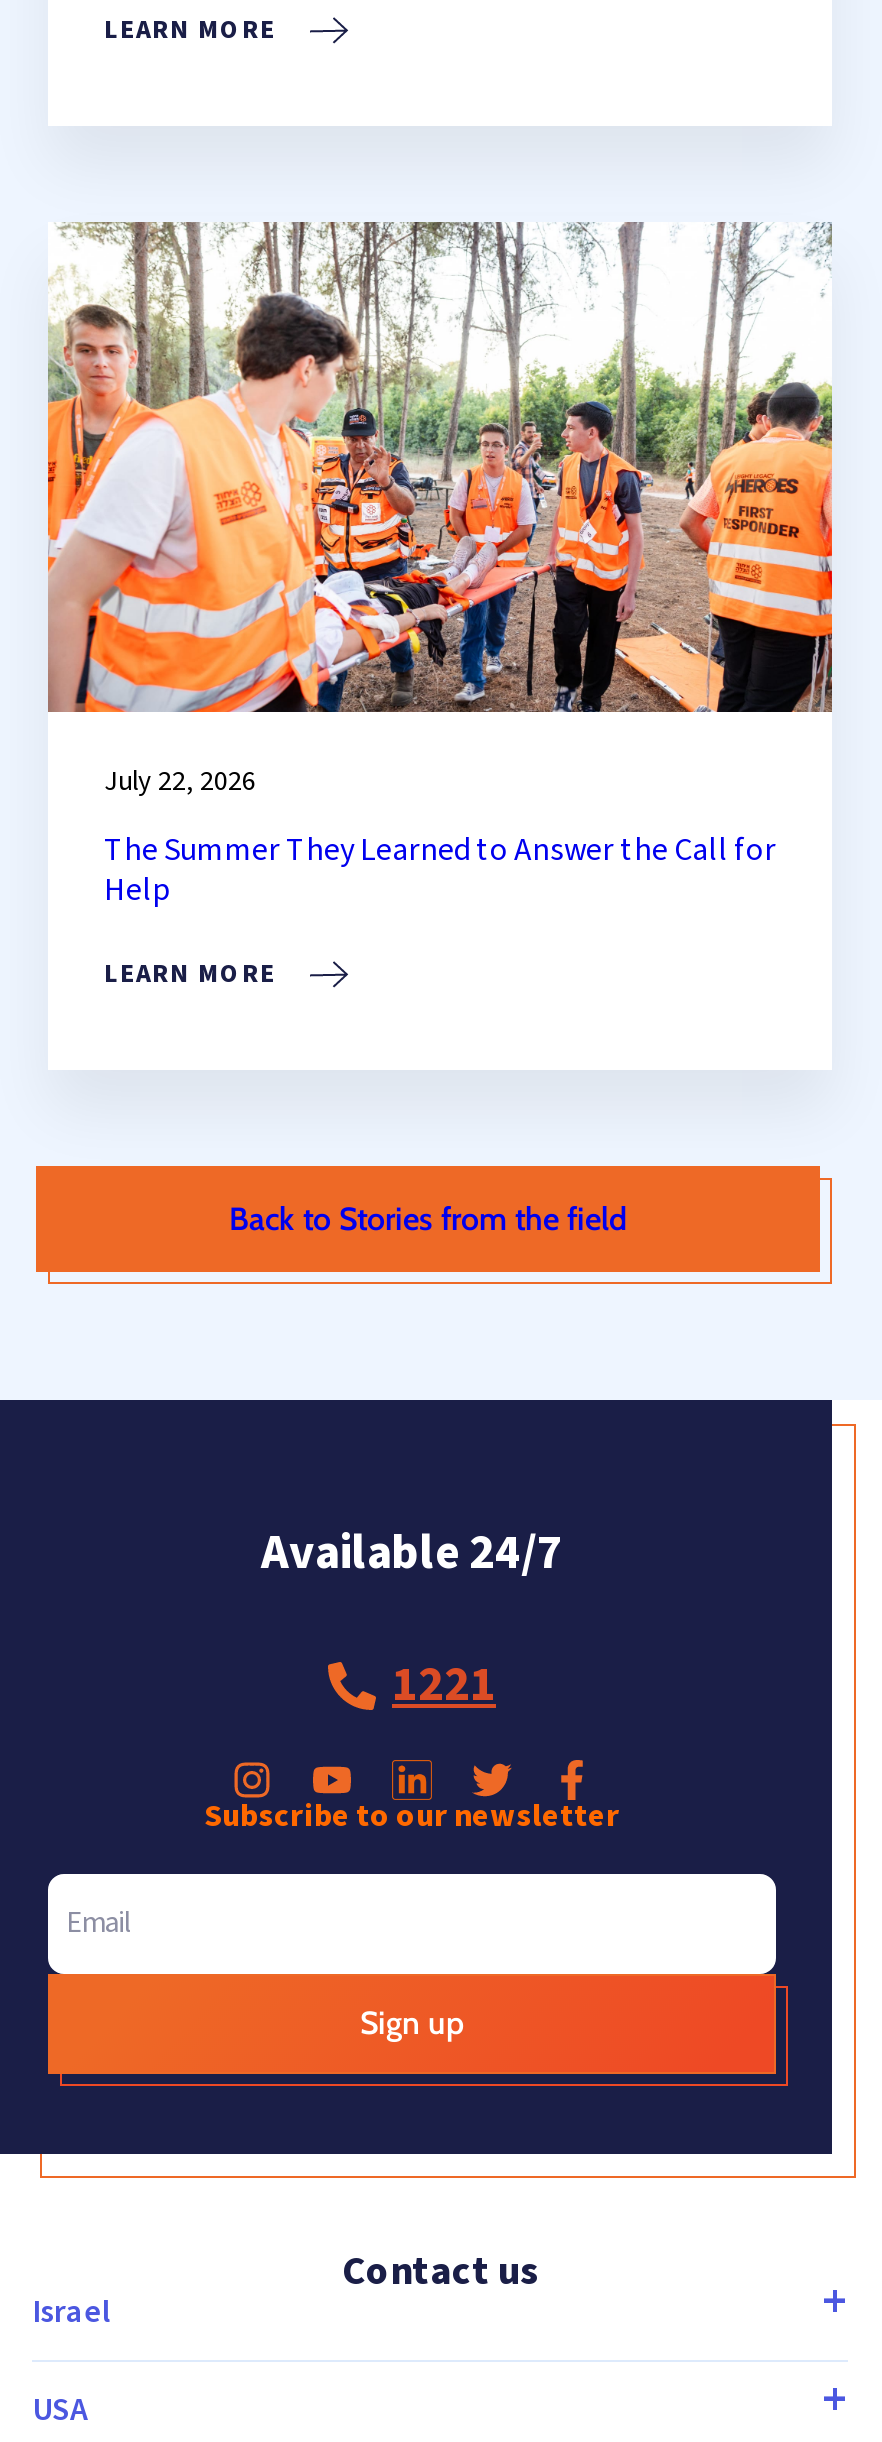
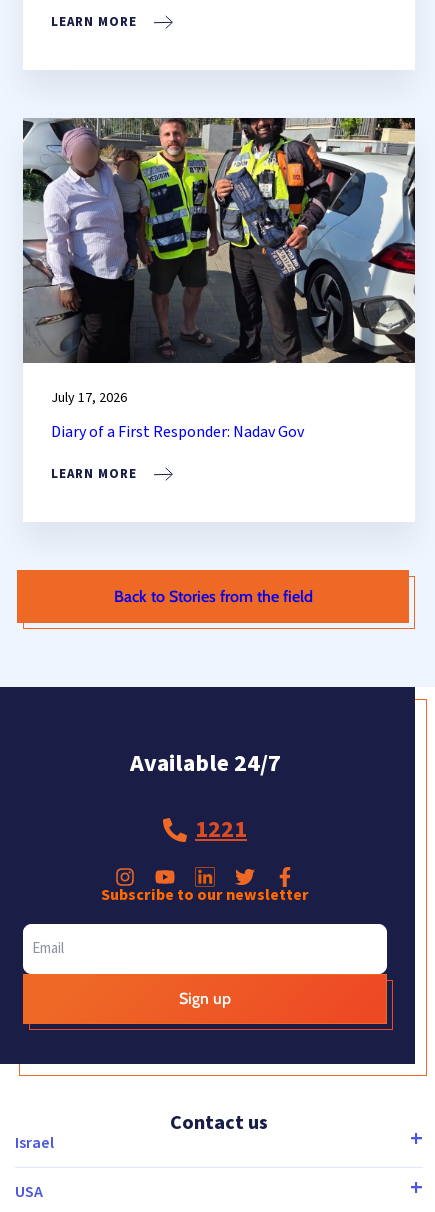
[46,222,834,802] [image] | July 22, 2026 -> [22,117,416,408] [image] | July 17, 2026
[104,828,776,912] The Summer They Learned to Answer the Call for | Help -> [51,421,304,443] Diary of a First Responder: Nadav Gov

